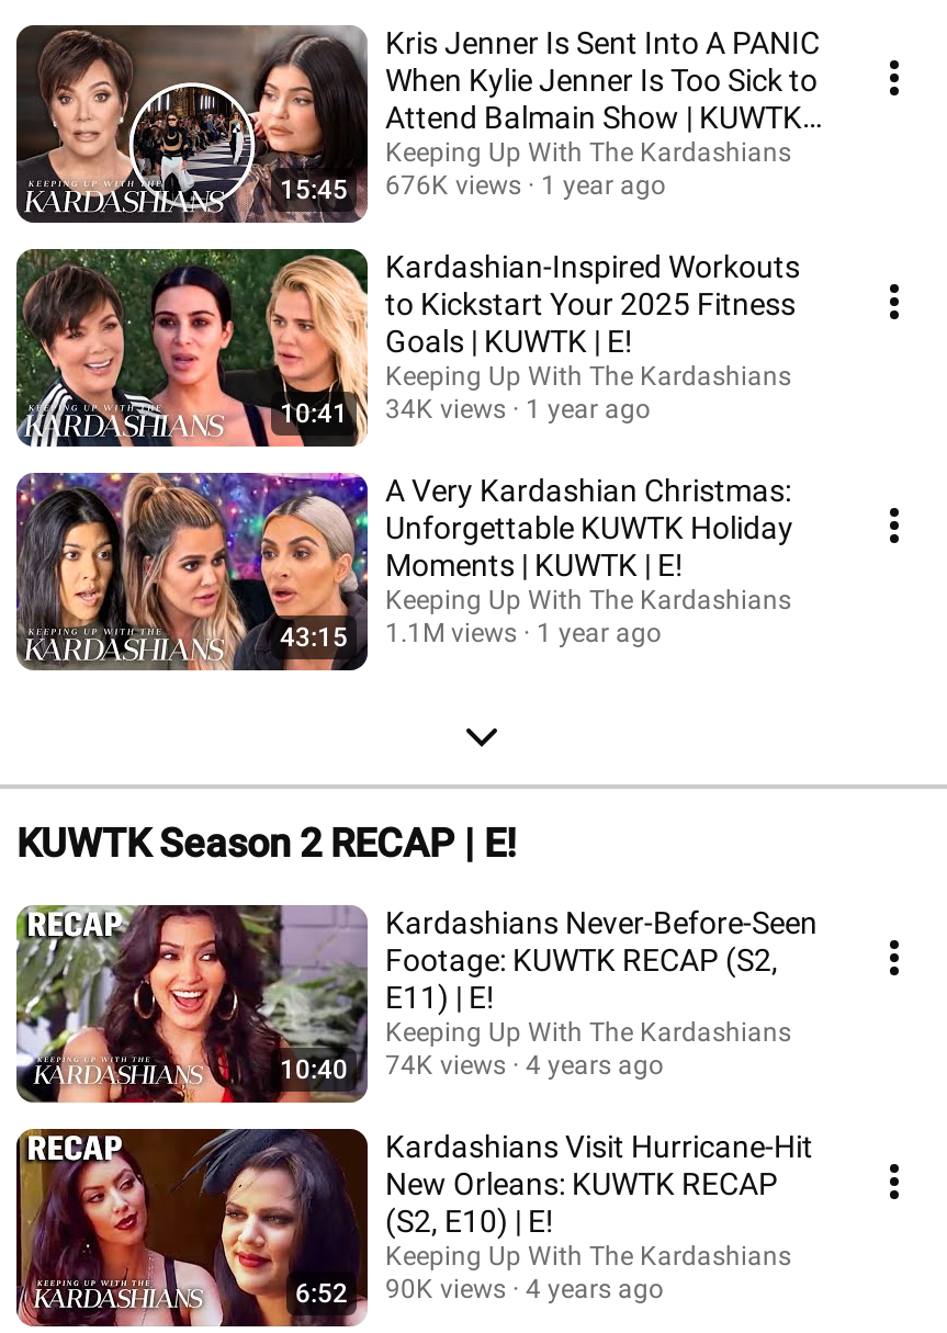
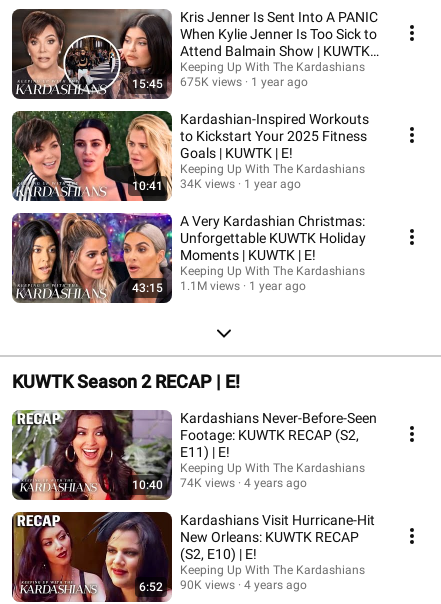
[280,169,666,204] 15:45 676K views 1 year ago -> [132,74,308,90] 15:45 675K views 1 year ago

